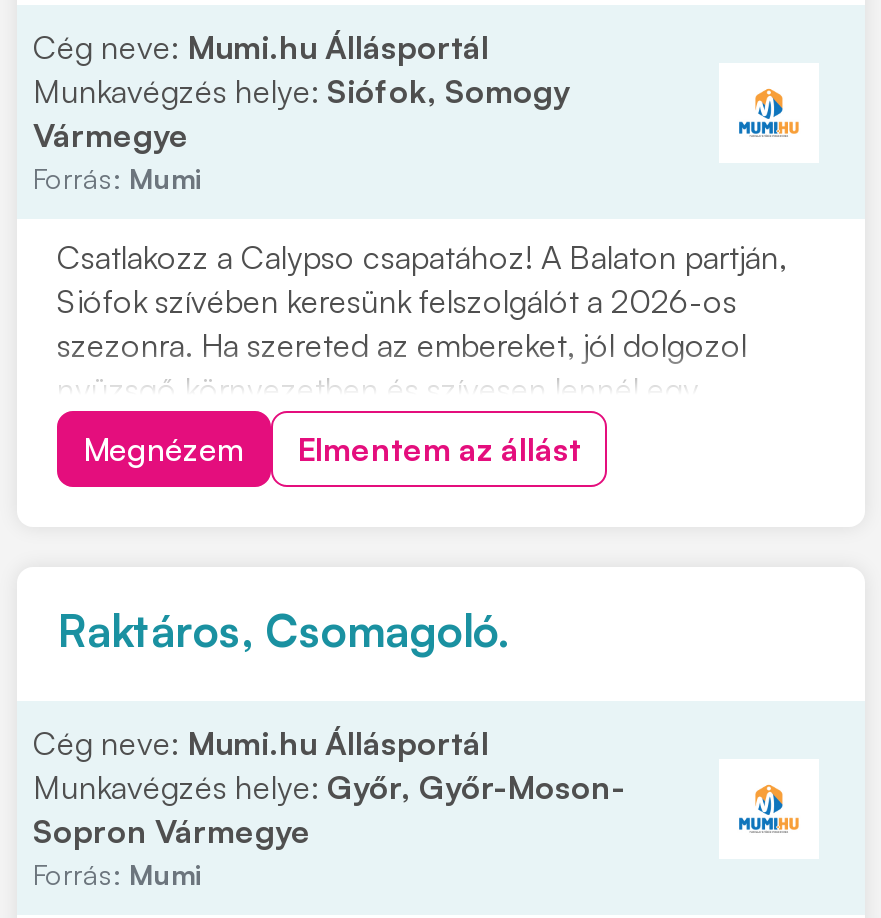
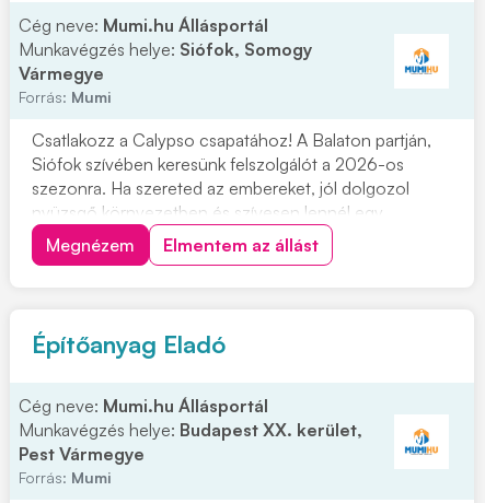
[57,603,509,657] Raktáros, Csomagoló. -> [32,329,226,359] Építőanyag Eladó
[33,767,625,851] Munkavégzés helye: Győr, Győr-Moson- | Sopron Vármegye -> [19,419,362,465] Munkavégzés helye: Budapest XX. kerület, | Pest Vármegye

